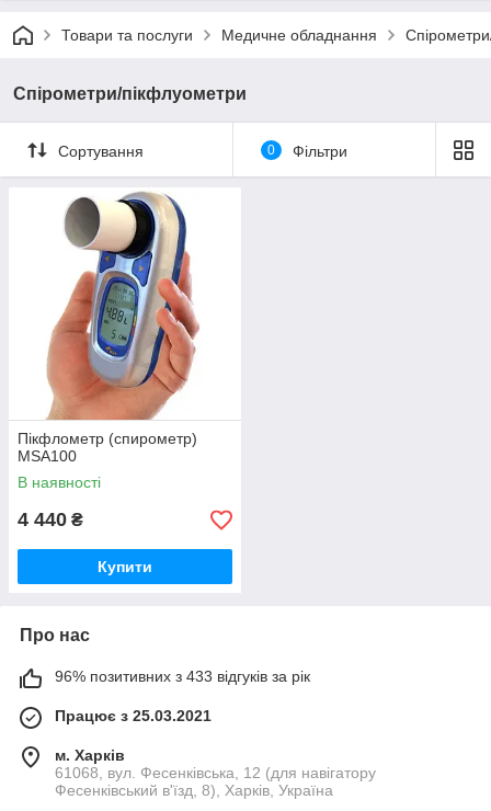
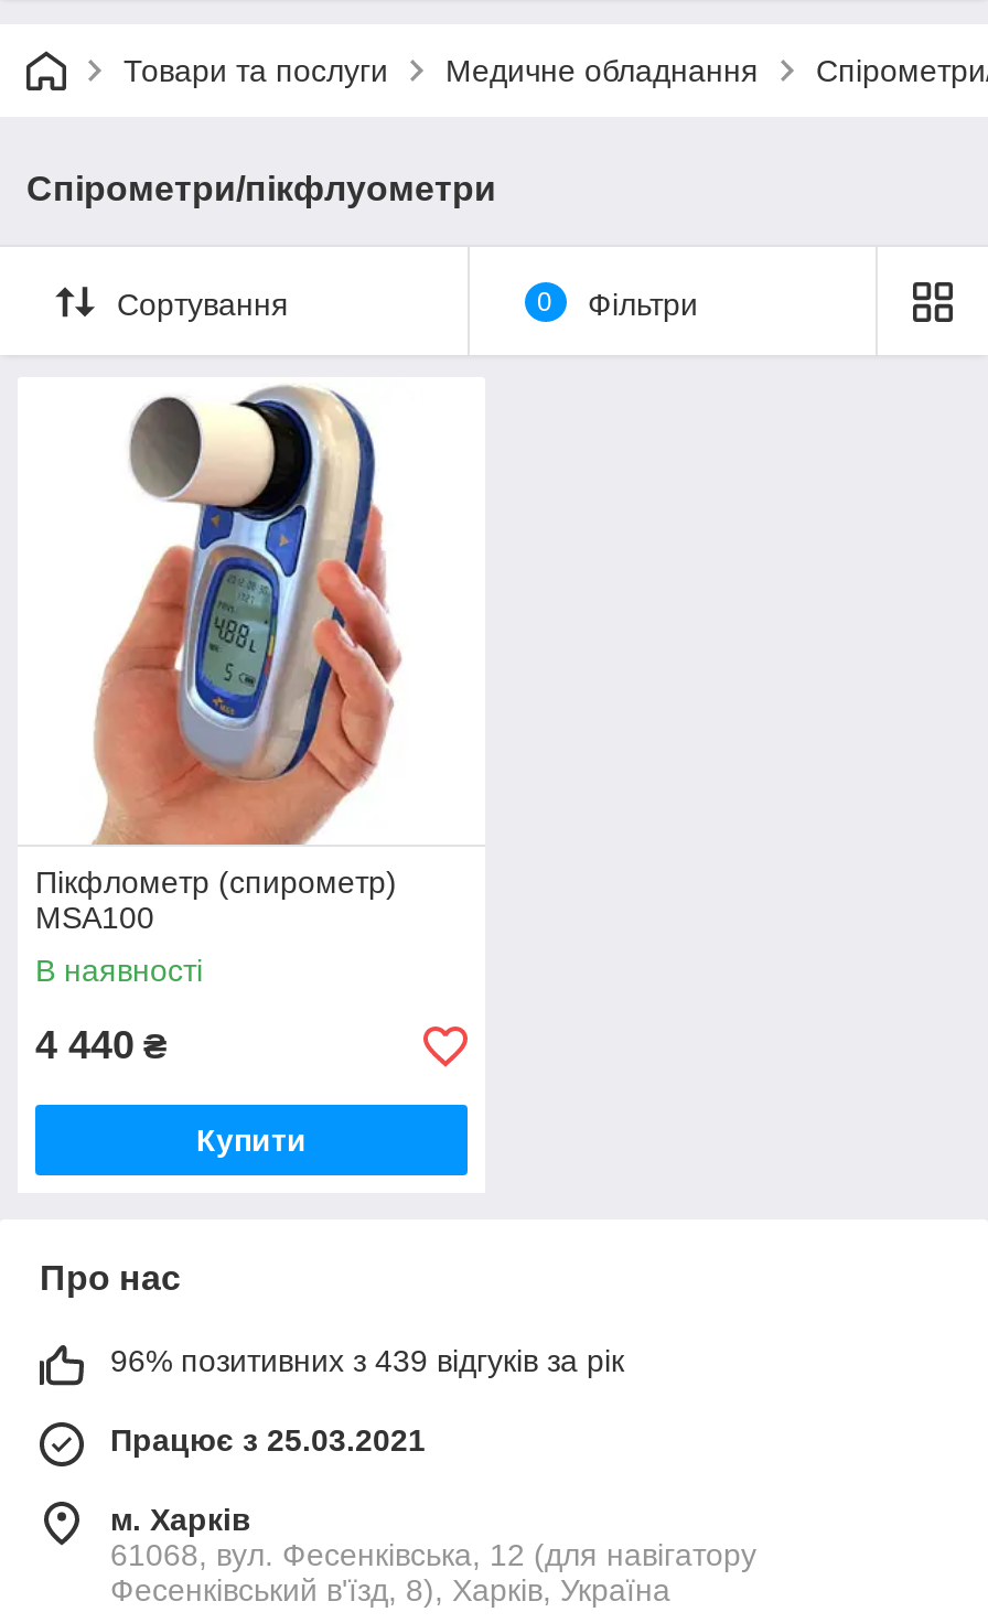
[55,667,310,685] 96% позитивних з 433 відгуків за рік -> [110,1343,624,1378] 96% позитивних з 439 відгуків за рік

